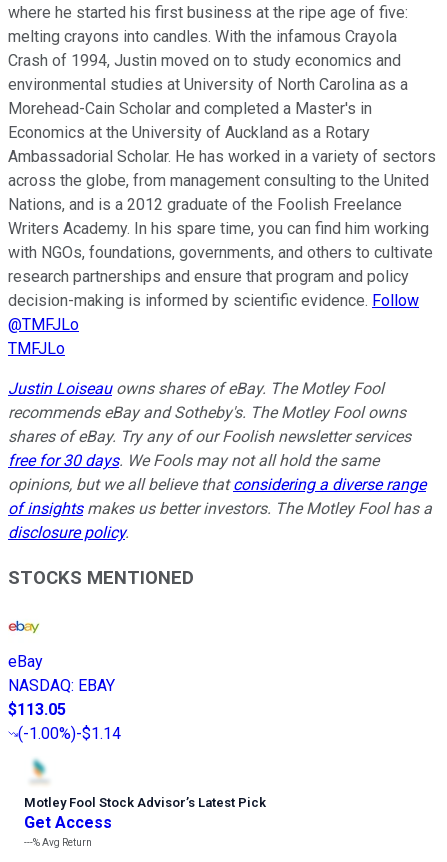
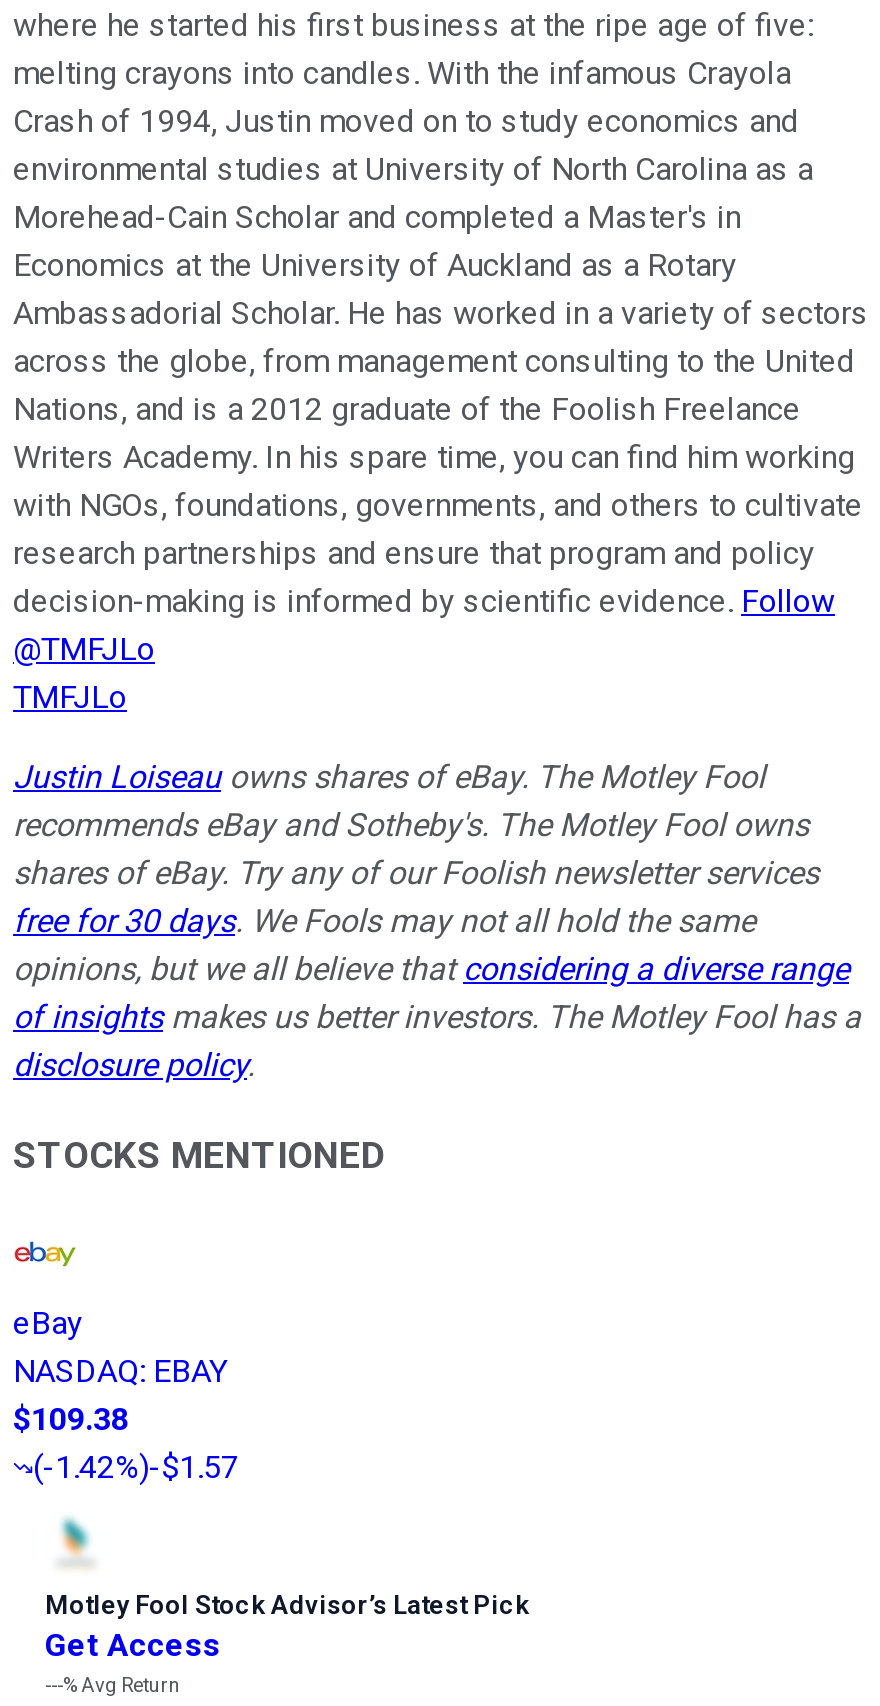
[8,700,66,719] $113.05 -> [13,1399,129,1437] $109.38
[18,724,121,743] (-1.00%)-$1.14 -> [33,1447,239,1485] (-1.42%)-$1.57

